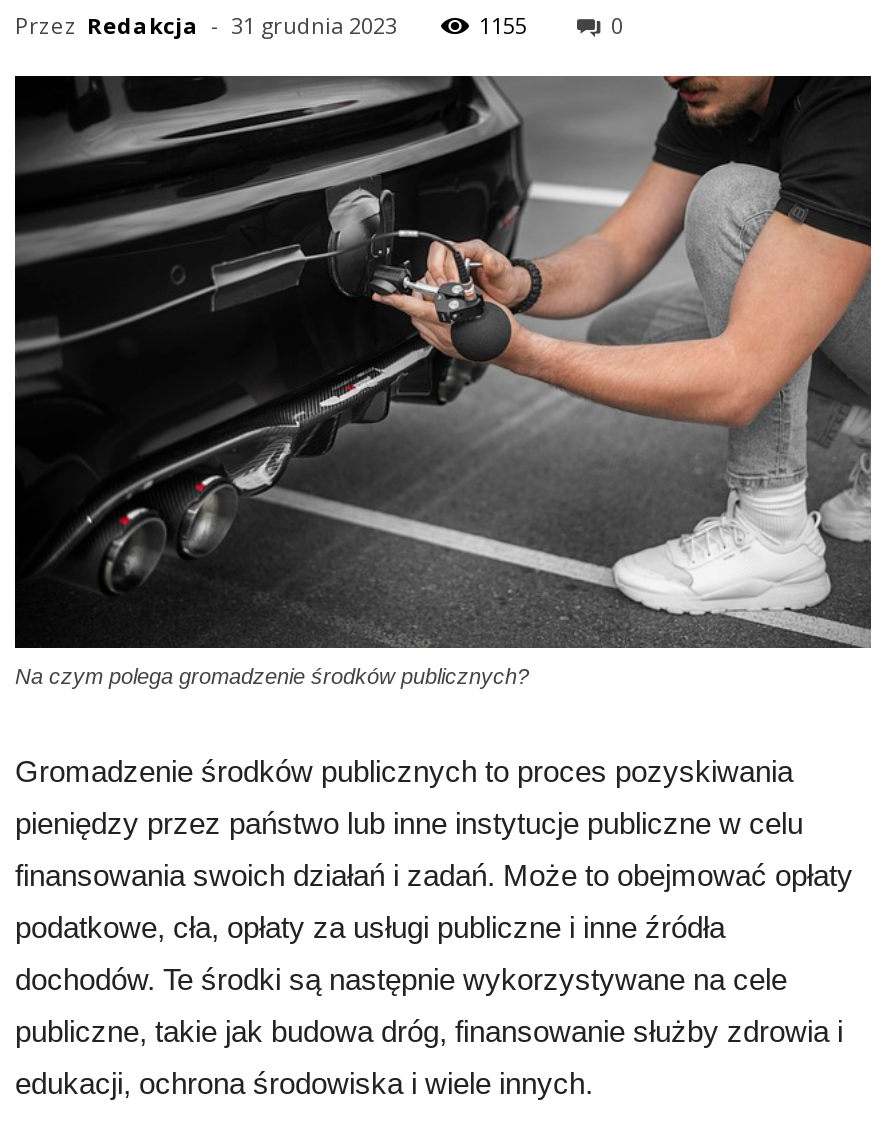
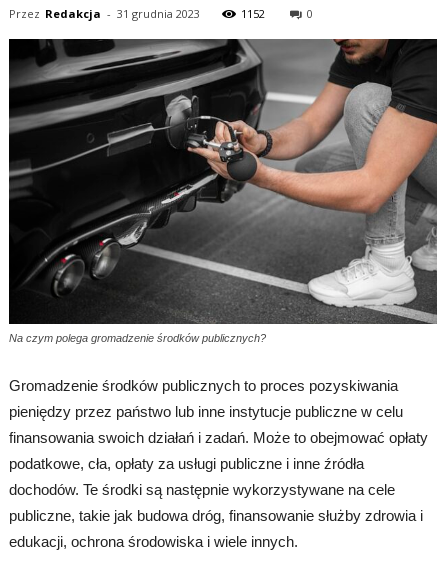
[479,10,527,40] 1155 -> [241,6,265,21] 1152

